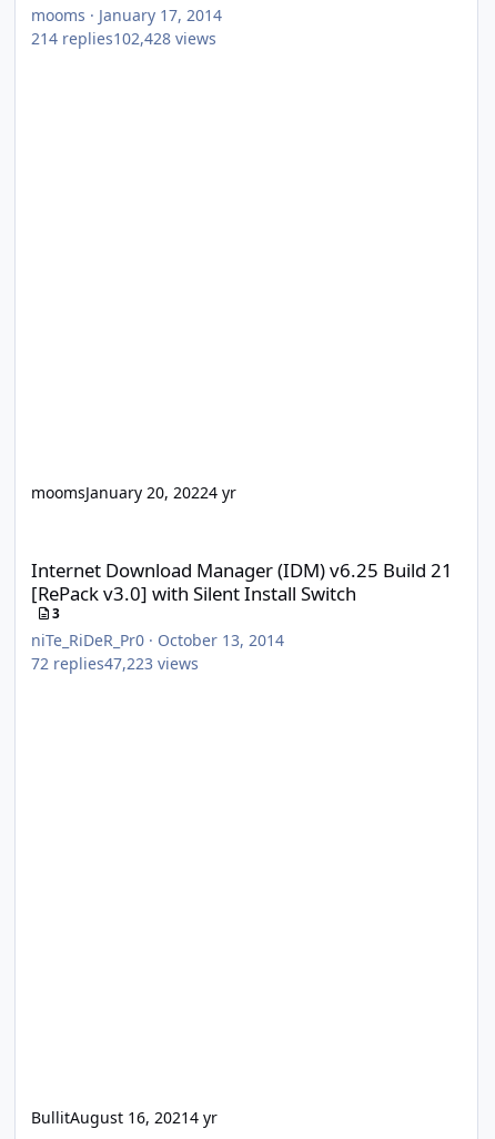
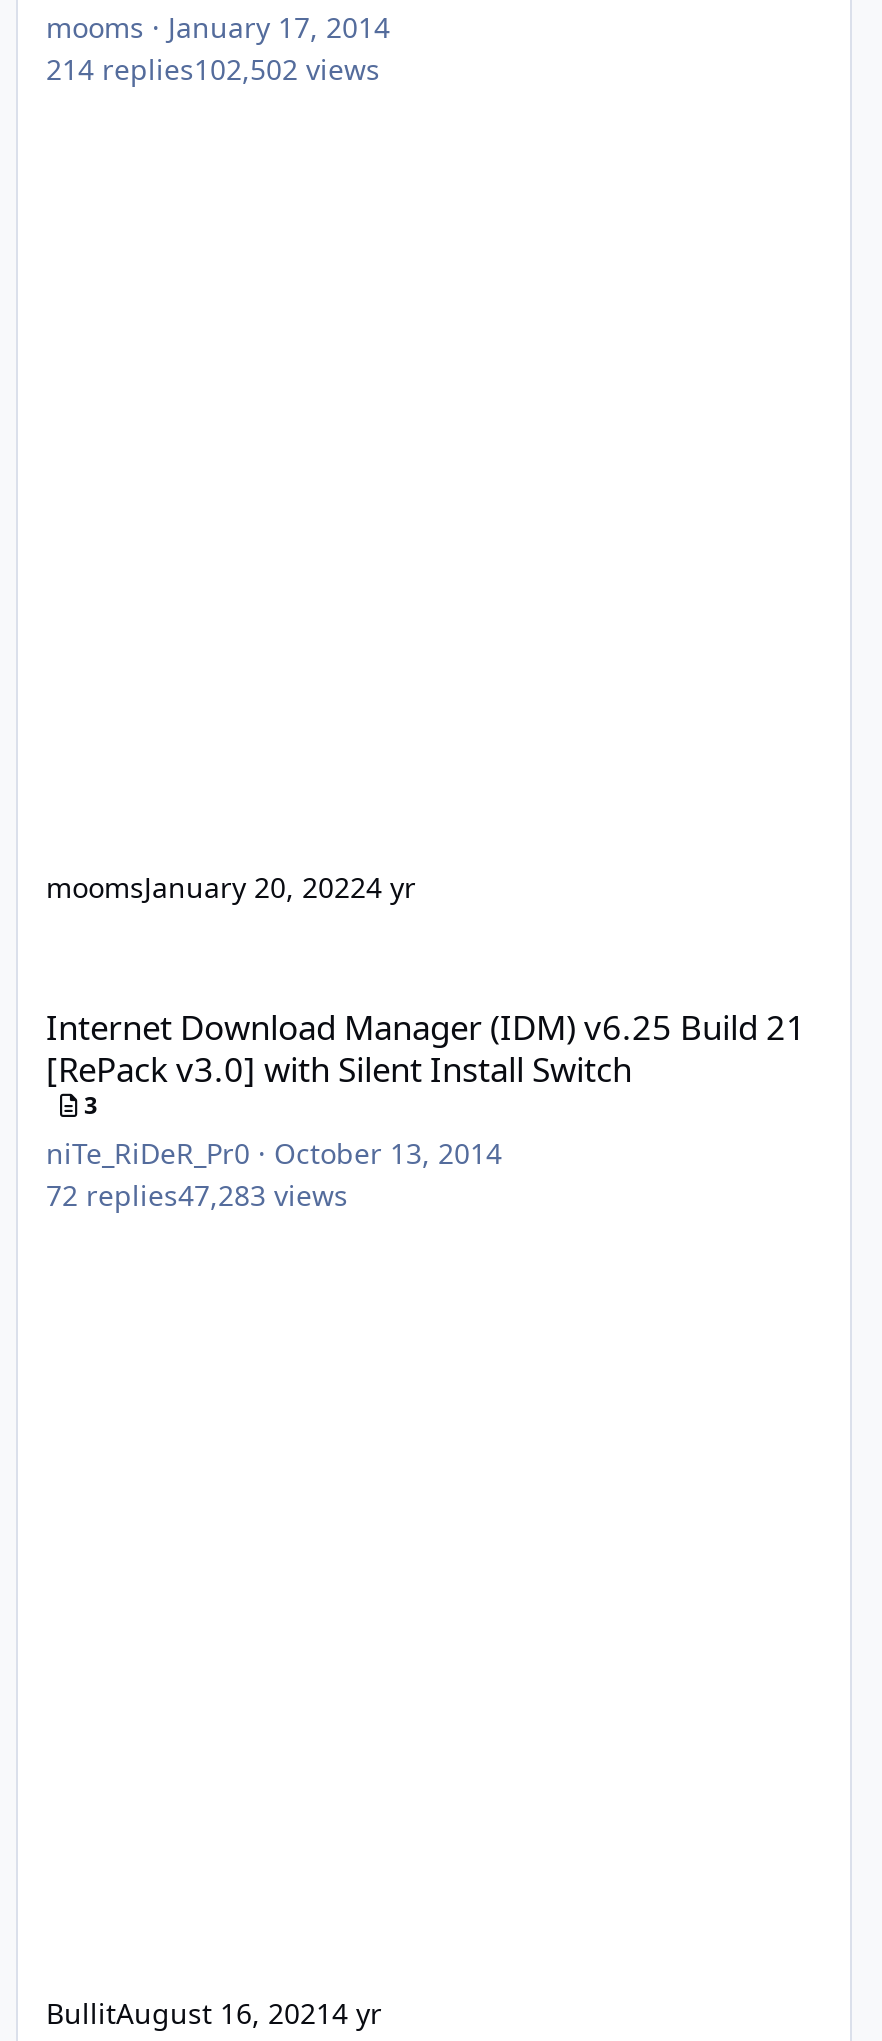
[31,27,216,48] 214 replies102,428 views -> [46,49,380,87] 214 replies102,502 views
[31,652,199,673] 72 replies47,223 views -> [46,1175,348,1213] 72 replies47,283 views

